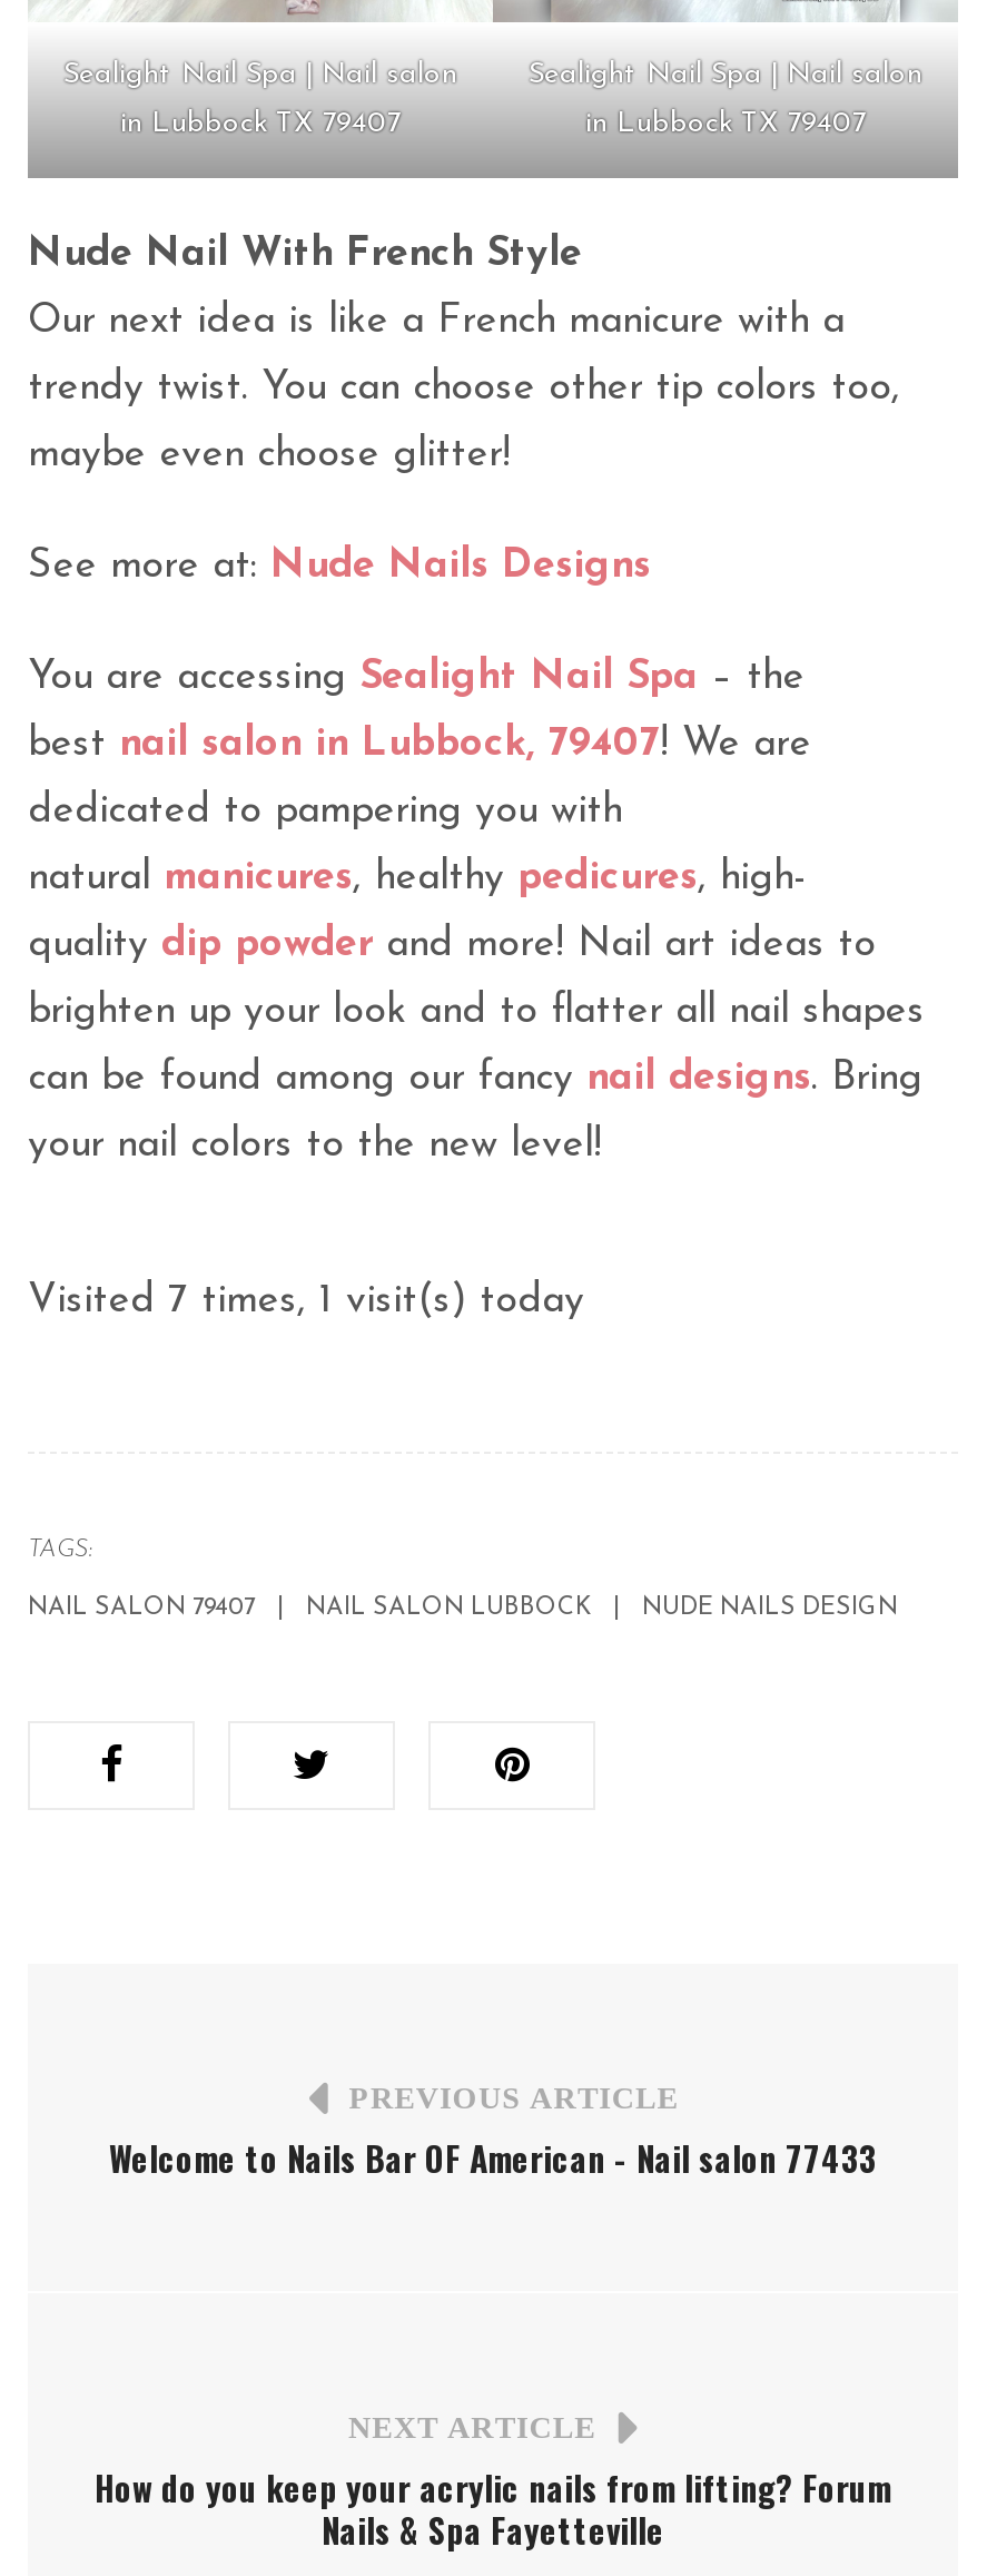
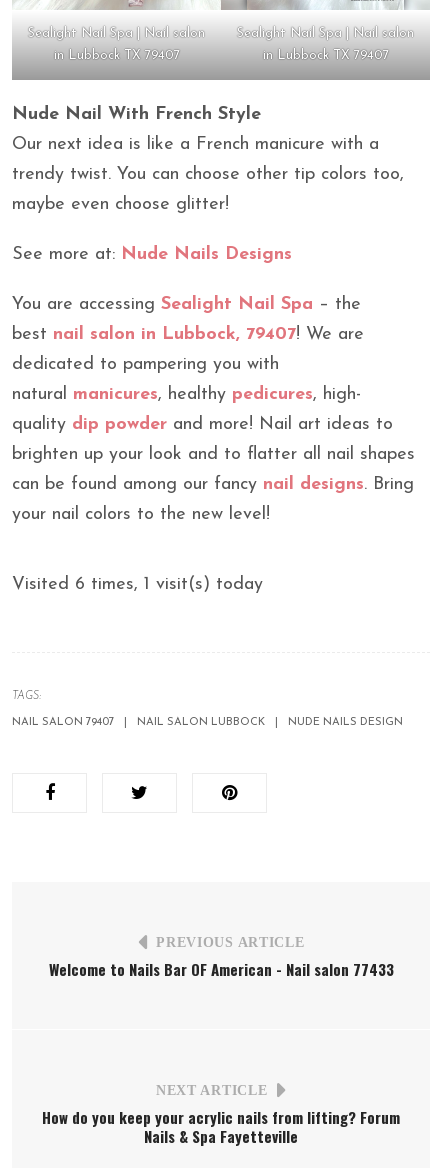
[28,1280,584,1323] Visited 7 times, 1 visit(s) today -> [12,575,263,594] Visited 6 times, 1 visit(s) today

